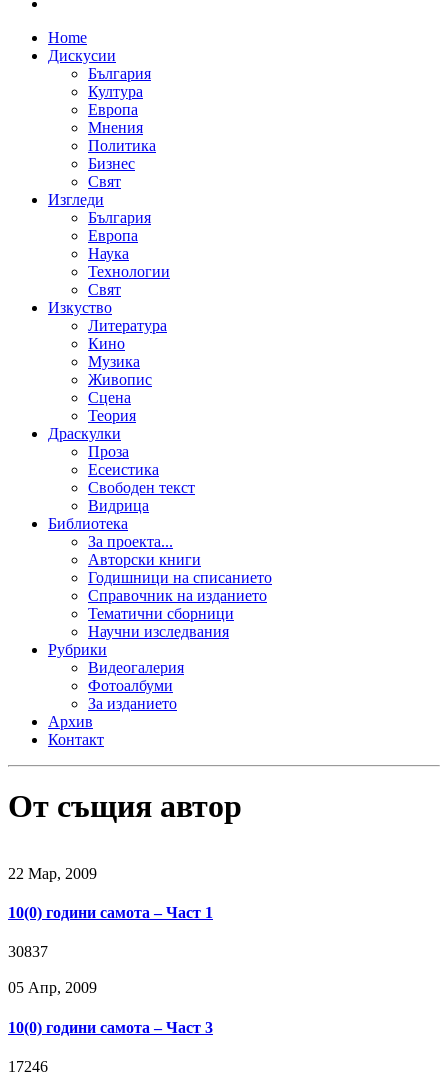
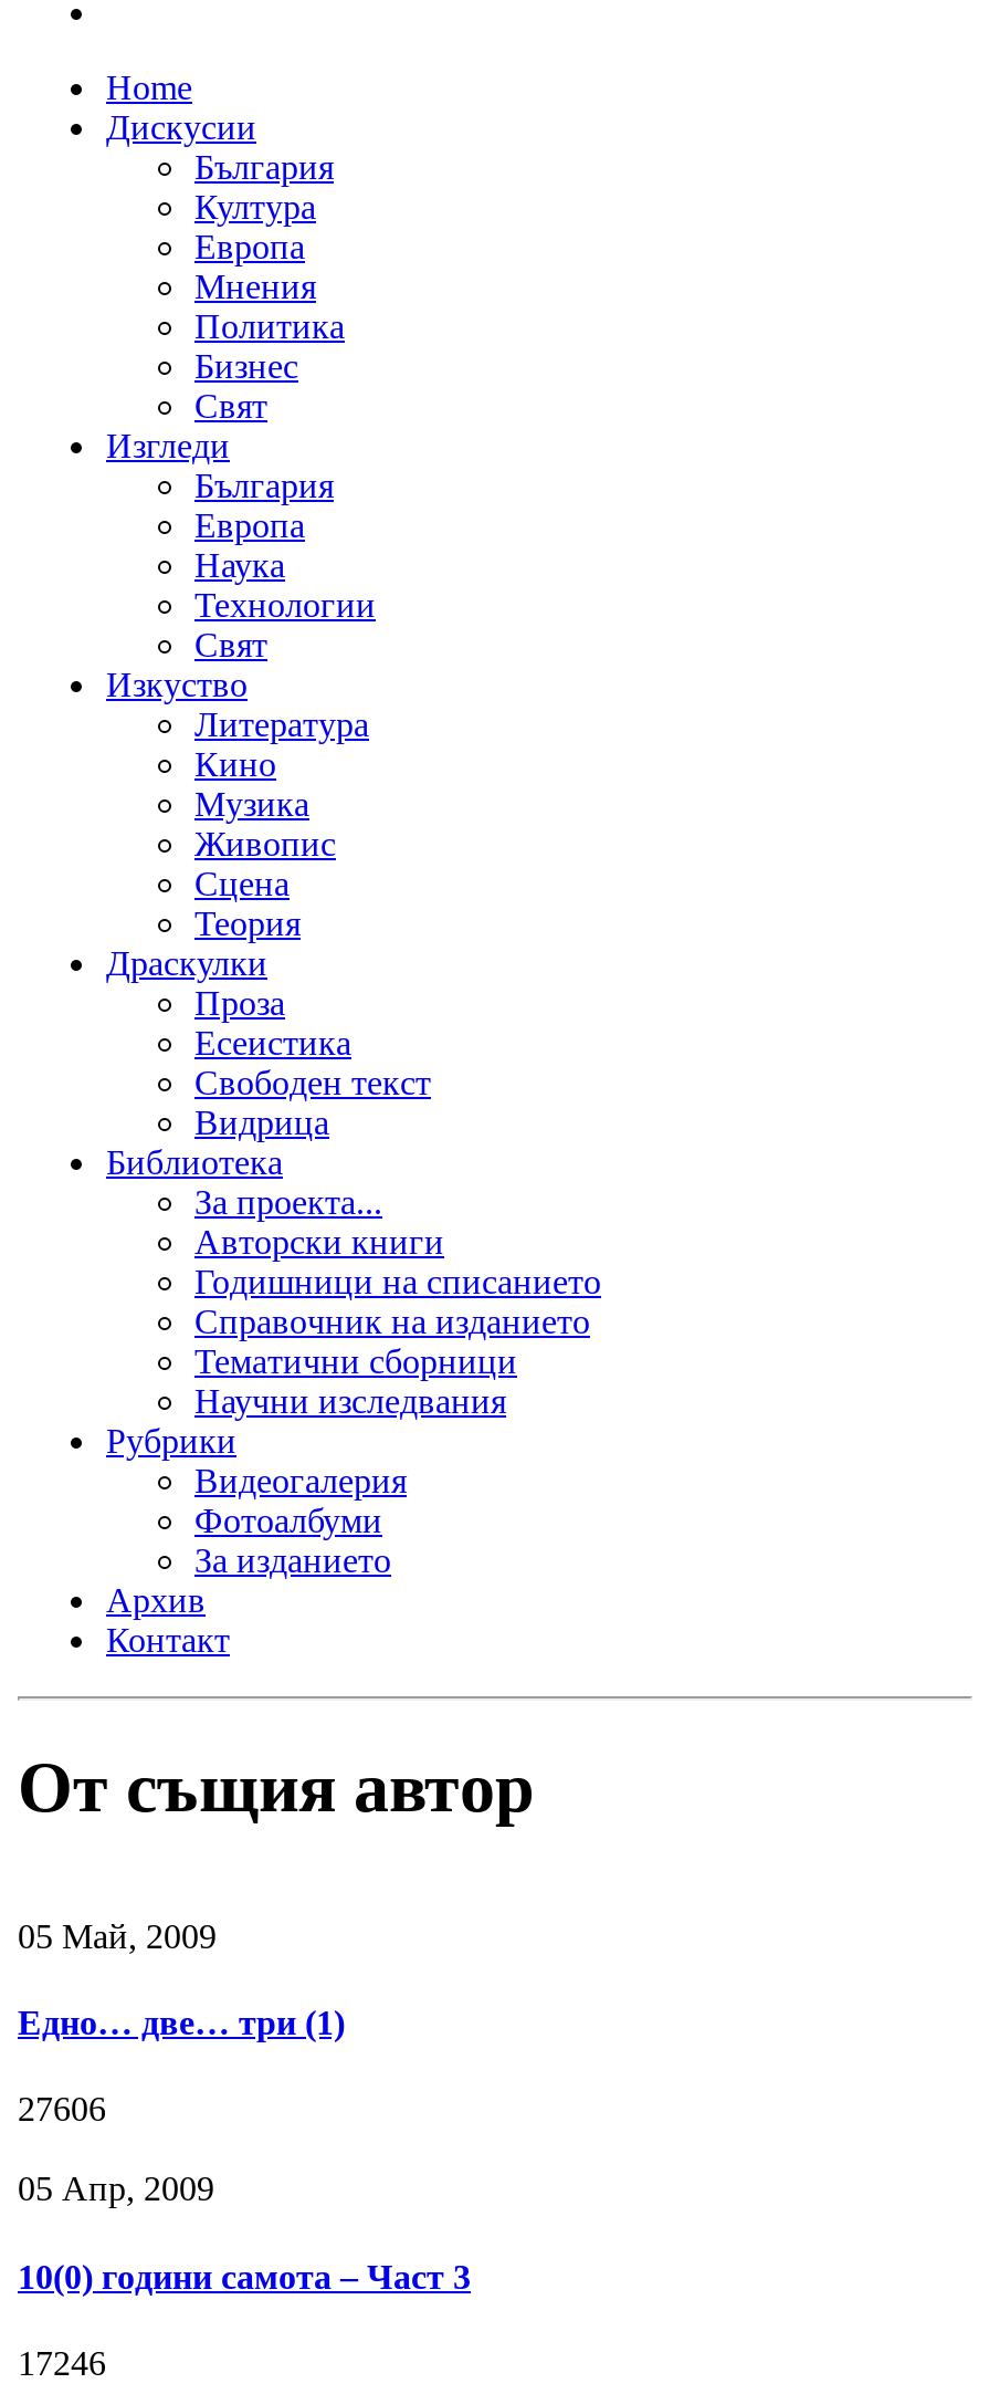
[8,865,97,882] 22 Мар, 2009 -> [18,1917,217,1955] 05 Май, 2009
[8,904,213,921] 10(0) години самота – Част 1 -> [18,2004,345,2041] Едно… две… три (1)
[8,943,48,960] 30837 -> [18,2091,106,2128] 27606

